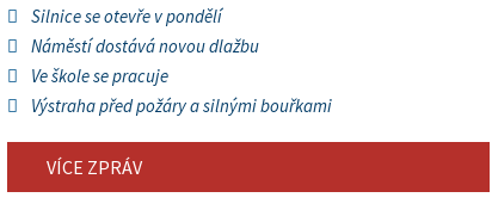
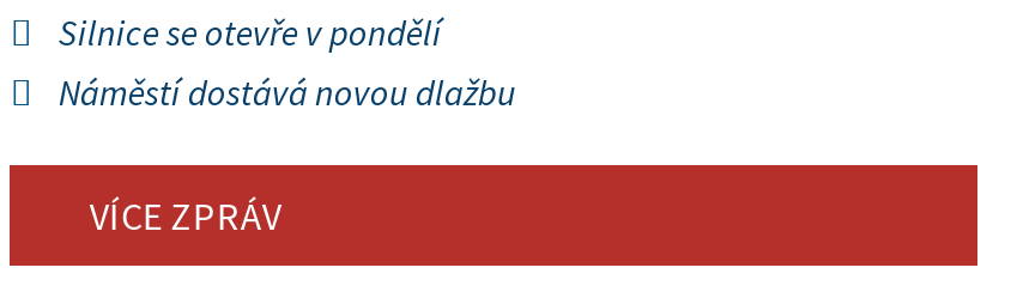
[32,64,332,117] Ve škole se pracuje | Výstraha před požáry a silnými bouřkami -> none

